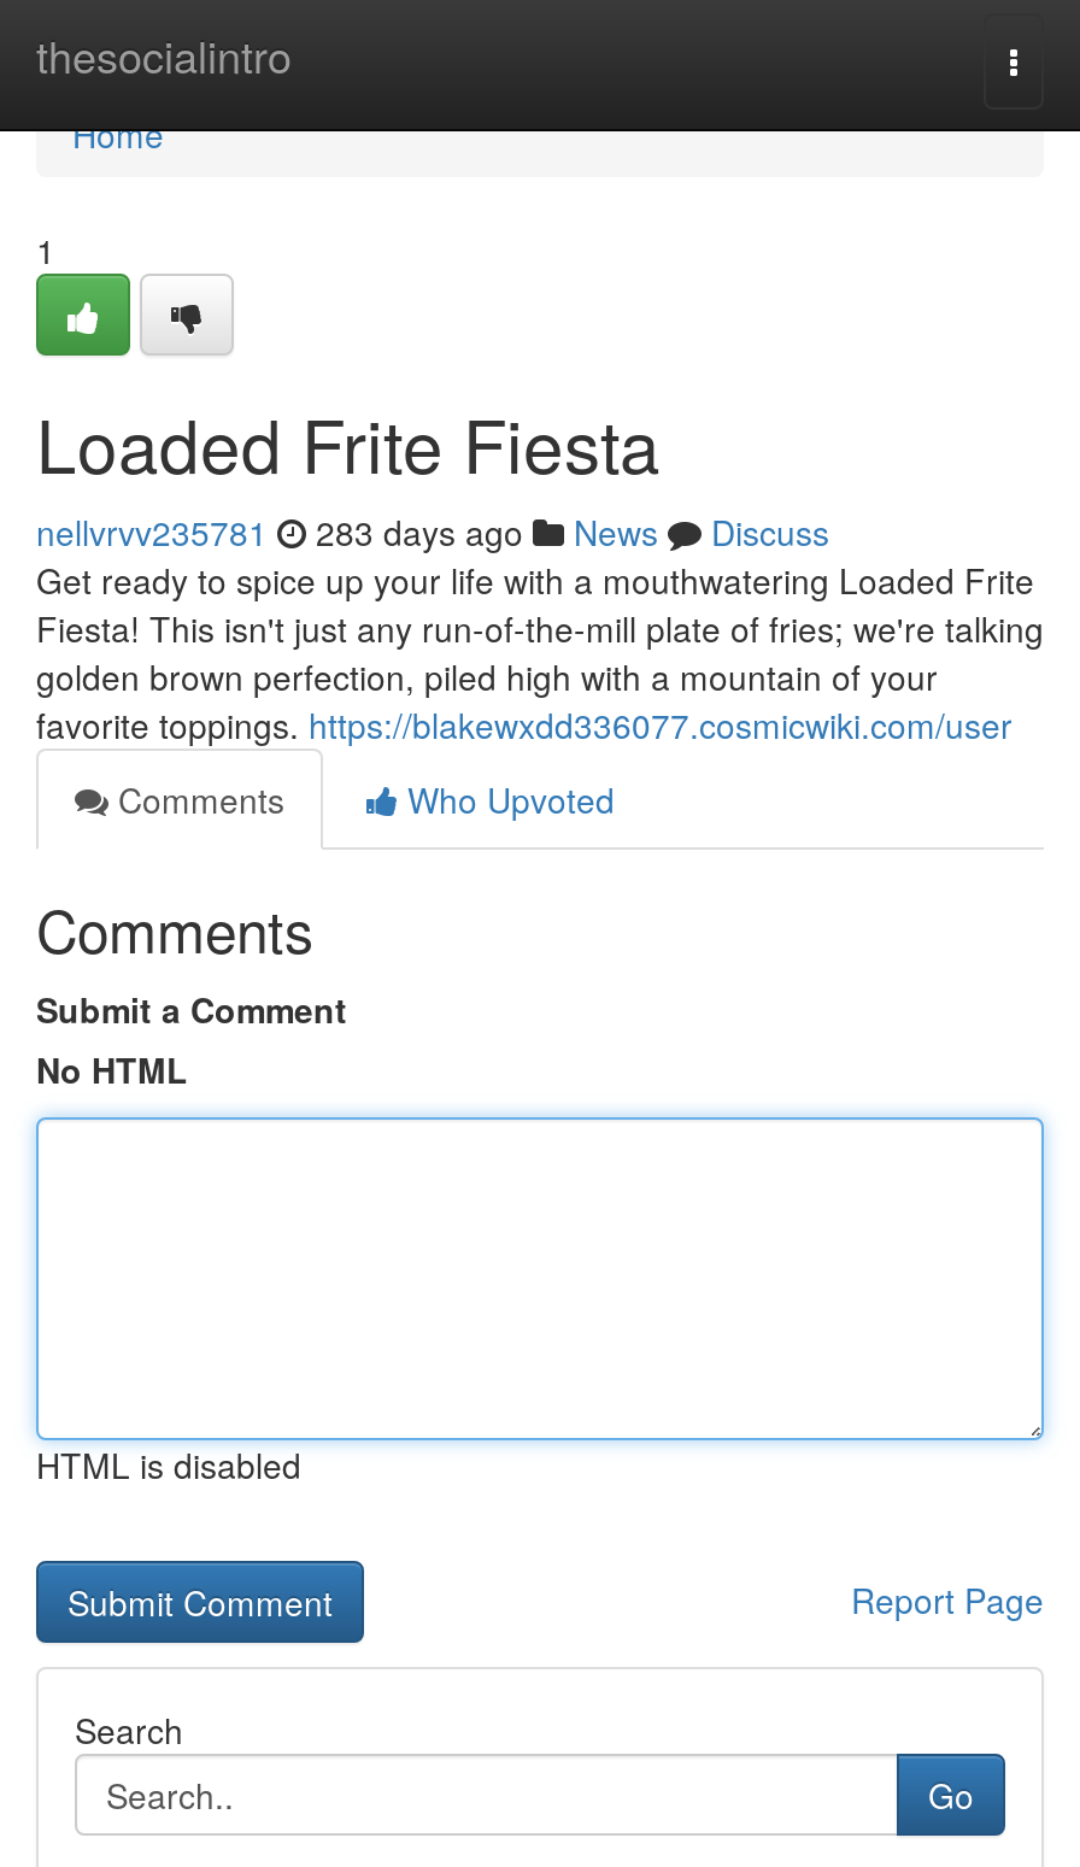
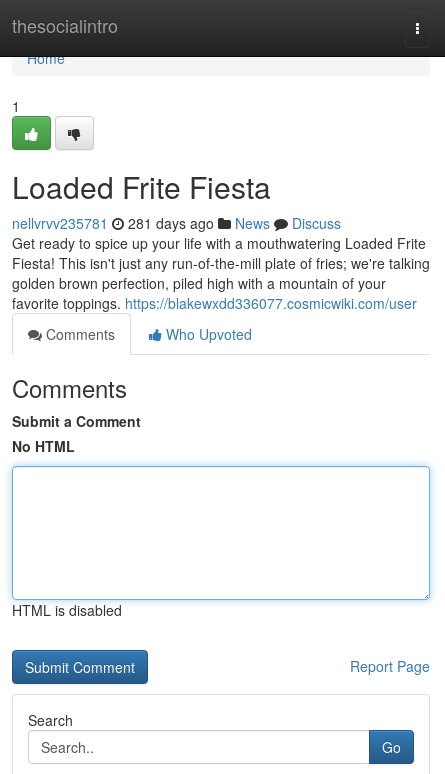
[36,507,829,556] nellvrvv235781 283 days ago News Discuss -> [12,213,341,233] nellvrvv235781 281 days ago News Discuss

